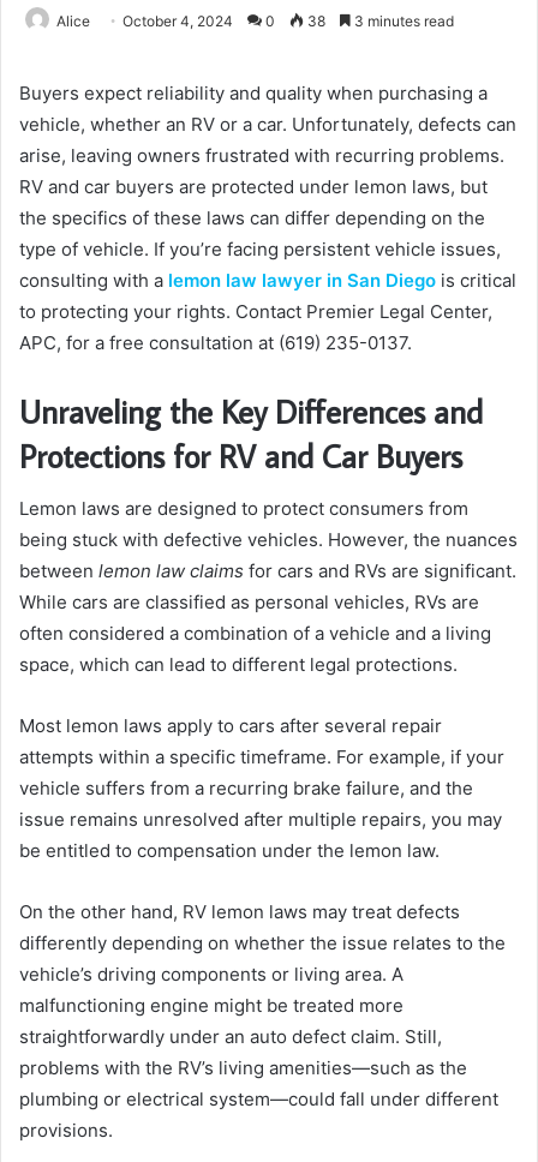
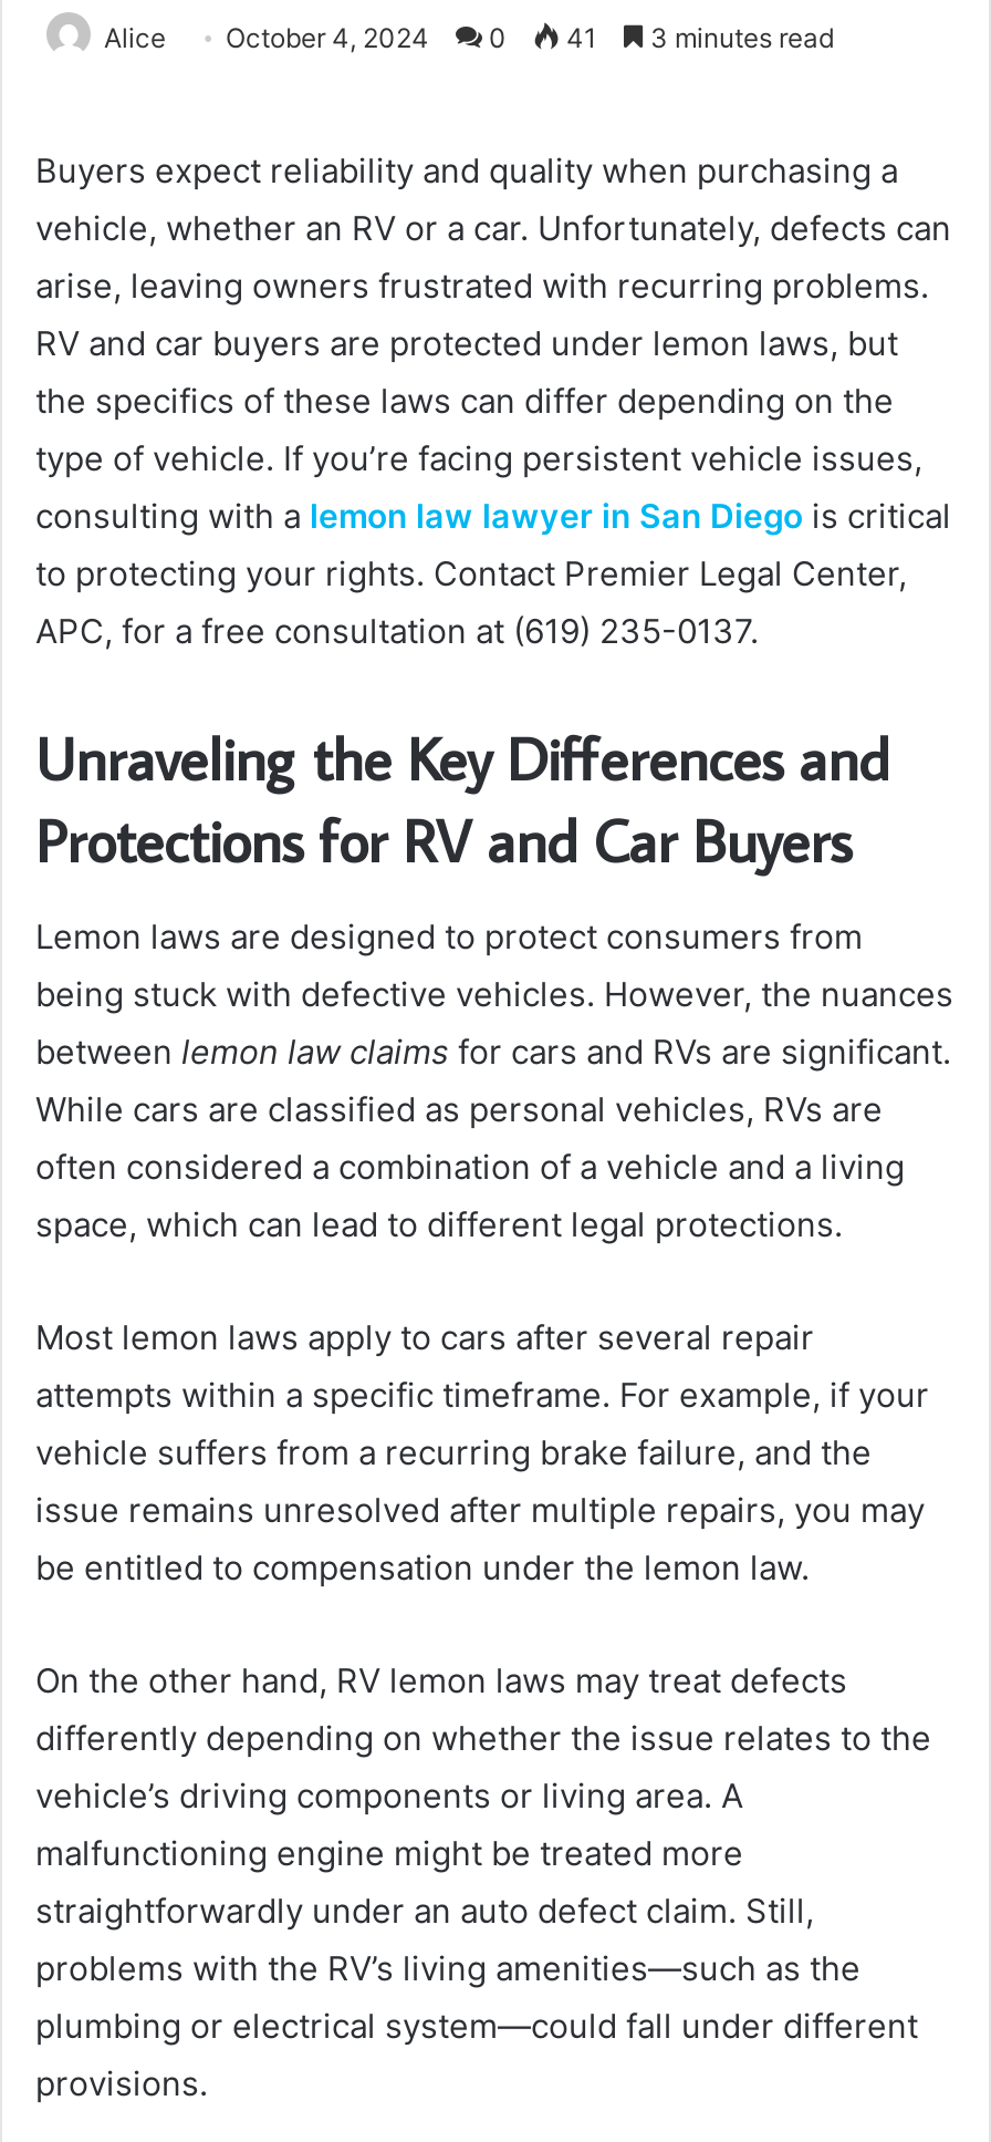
[56,12,454,30] Alice October 4, 2024 0 38 3 minutes read -> [104,21,834,54] Alice October 4, 2024 0 41 3 minutes read

